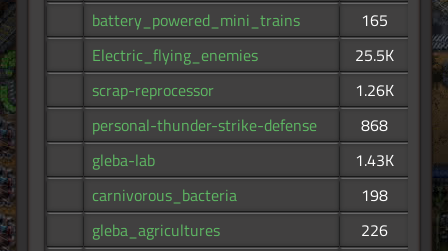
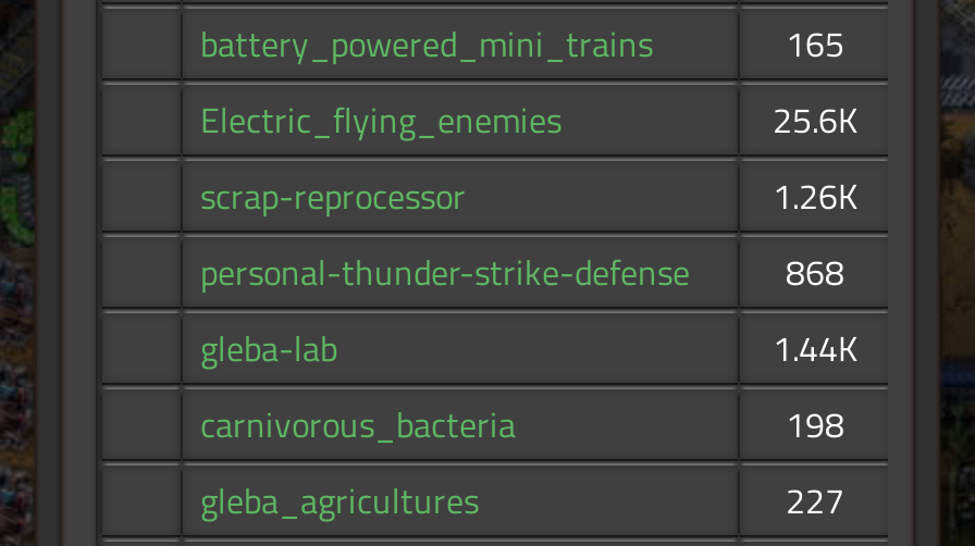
[355,43,394,67] 25.5K -> [773,94,857,147] 25.6K
[355,148,394,172] 1.43K -> [773,323,857,375] 1.44K
[361,218,388,242] 226 -> [786,475,844,527] 227

